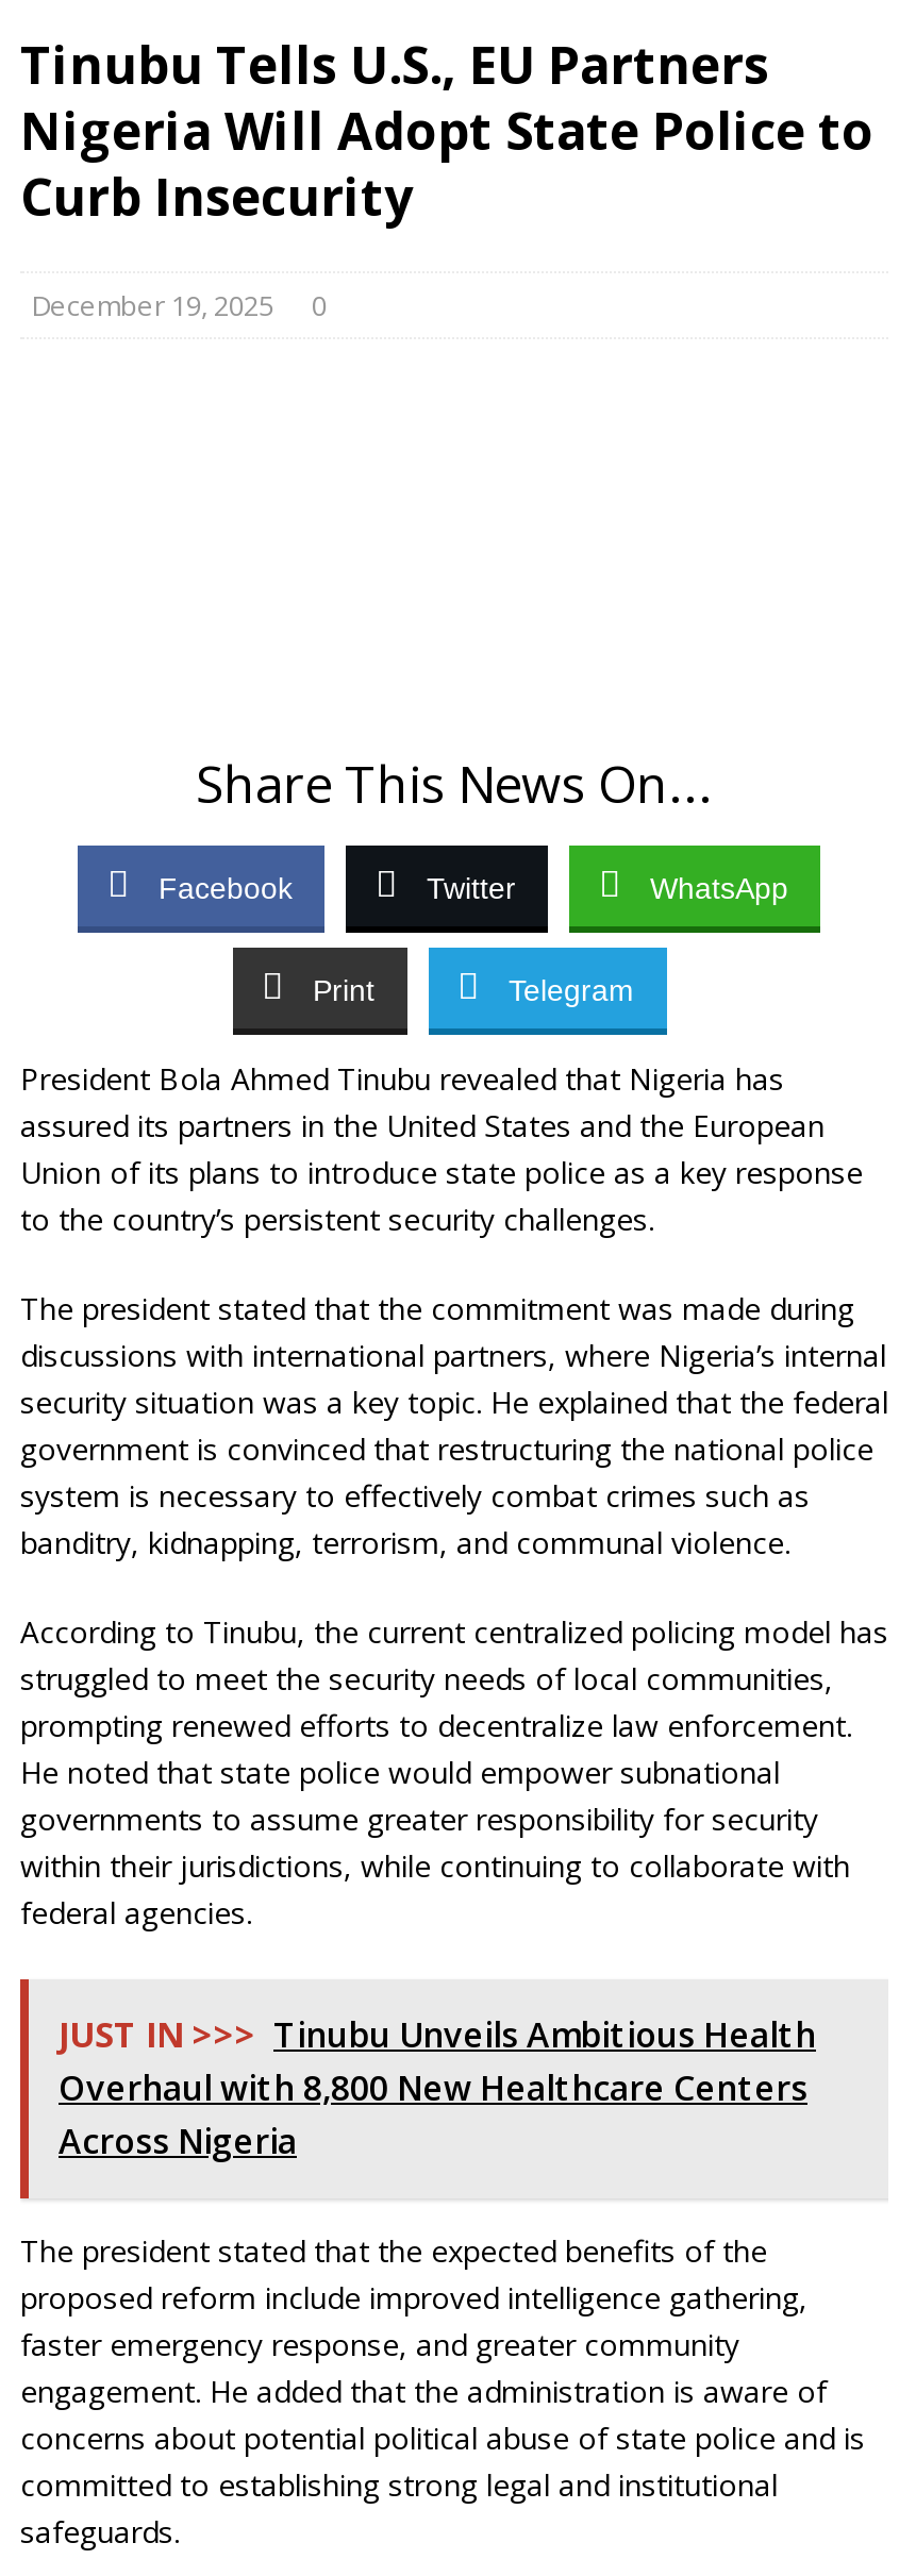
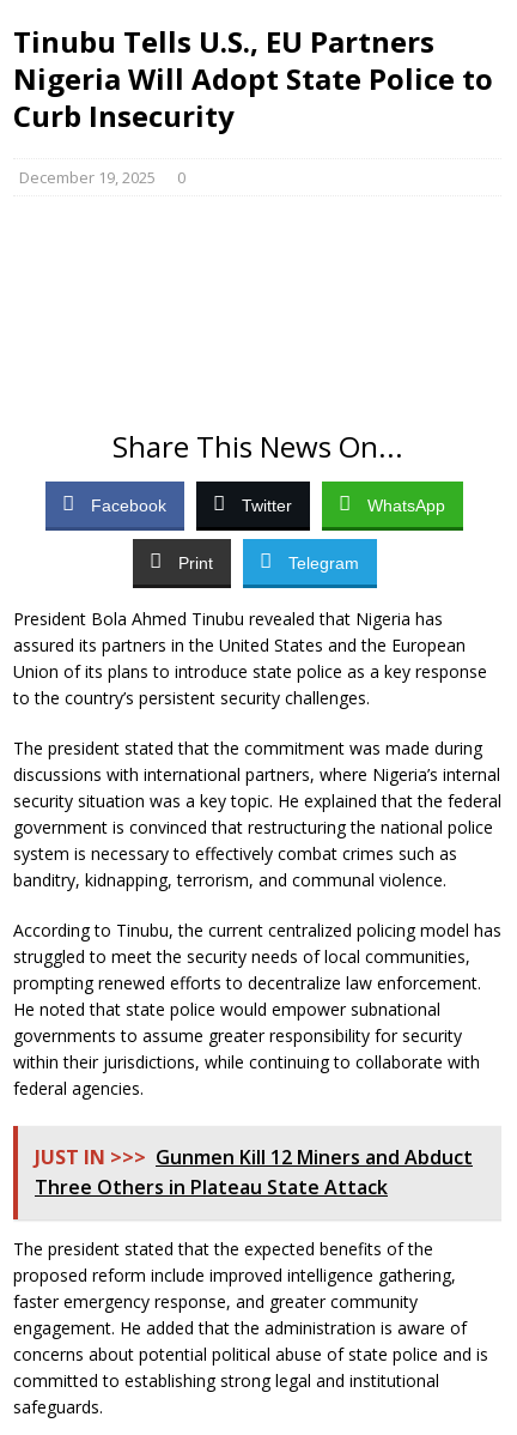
[59,2011,816,2164] JUST IN >>> Tinubu Unveils Ambitious Health | Overhaul with 8,800 New Healthcare Centers | Across Nigeria -> [35,1144,473,1200] JUST IN >>> Gunmen Kill 12 Miners and Abduct | Three Others in Plateau State Attack

